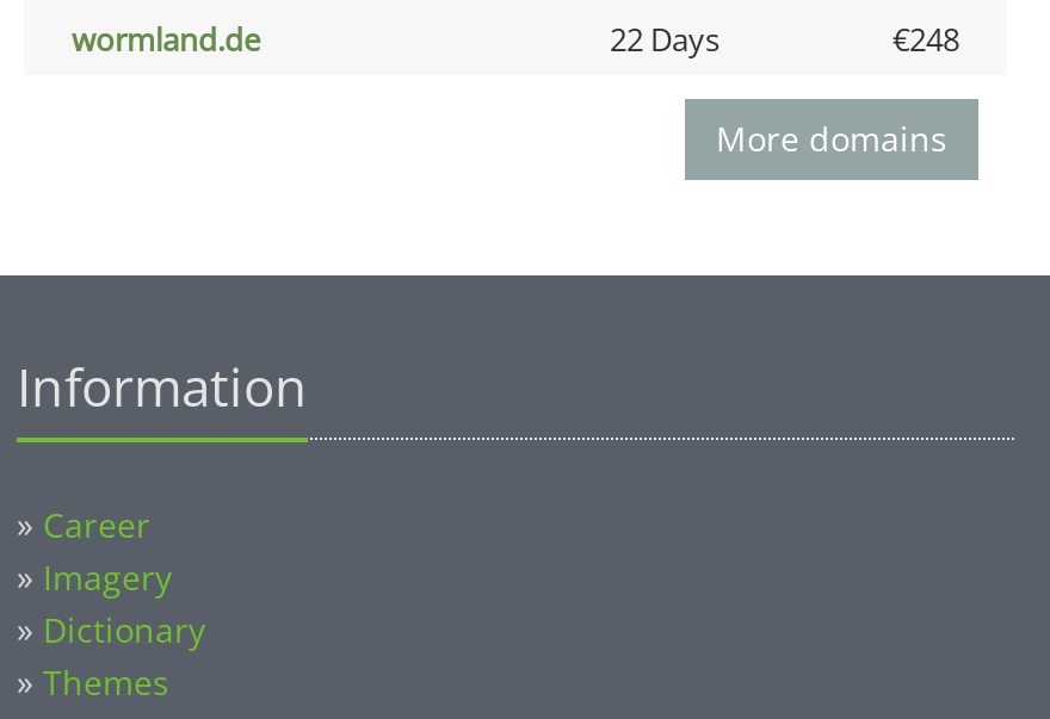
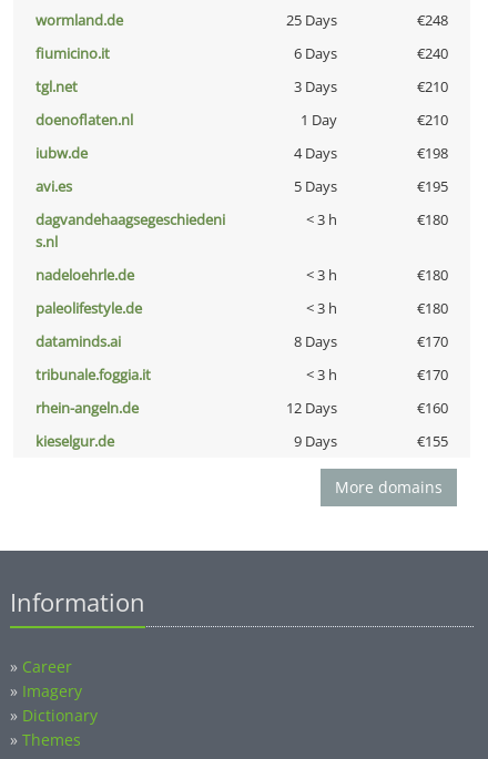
[610,17,719,60] 22 Days -> [286,9,337,29] 25 Days
none -> [35,43,448,251] fiumicino.it | 6 Days | €240 | tgl.net | 3 Days | €210 | doenoflaten.nl | 1 Day | €210 | iubw.de | 4 Days | €198 | avi.es | 5 Days | €195 | dagvandehaagsegeschiedeni | s.nl
none -> [35,209,448,450] < 3 h | €180 | nadeloehrle.de | < 3 h | €180 | paleolifestyle.de | < 3 h | €180 | dataminds.ai | 8 Days | €170 | tribunale.foggia.it | < 3 h | €170 | rhein-angeln.de | 12 Days | €160 | kieselgur.de | 9 Days | €155

